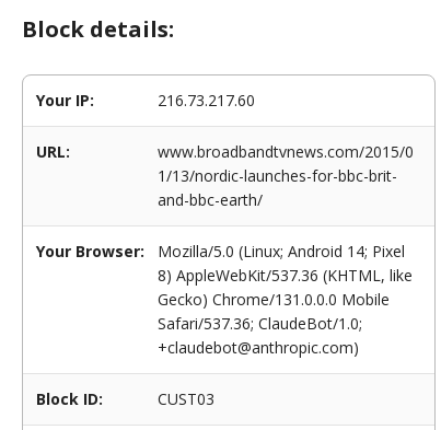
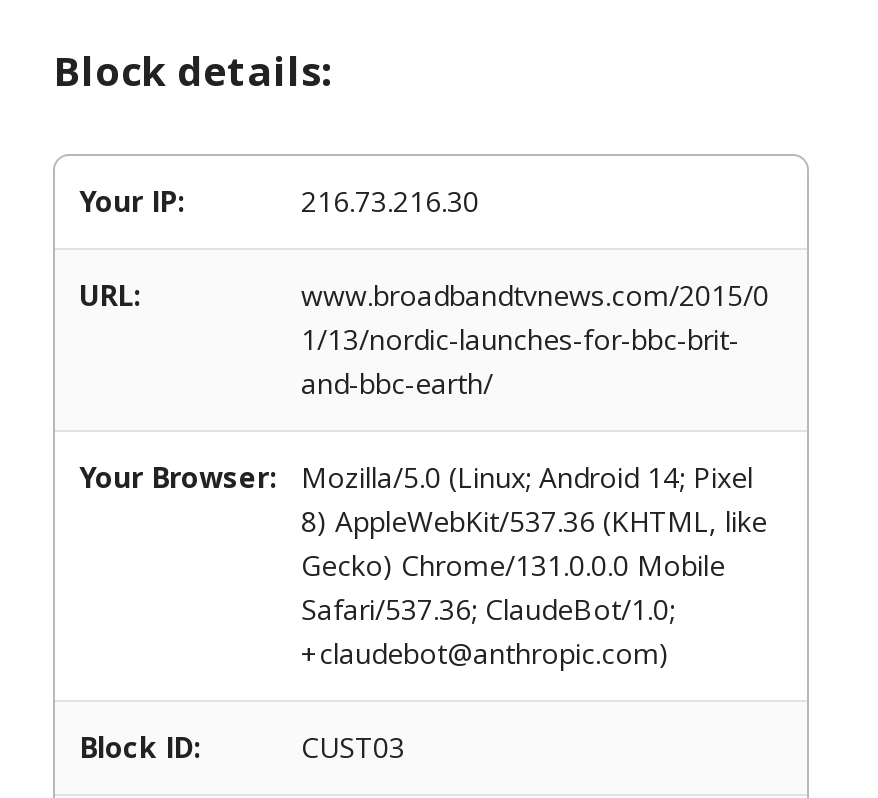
[158,90,255,111] 216.73.217.60 -> [301,182,479,220] 216.73.216.30

